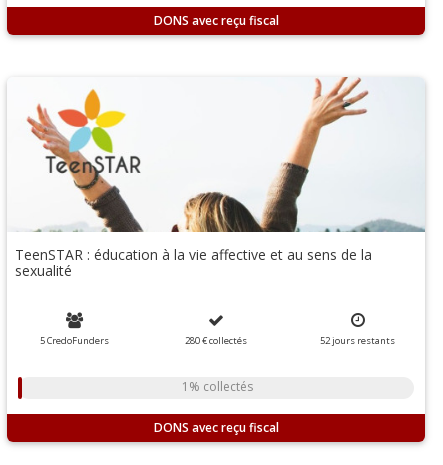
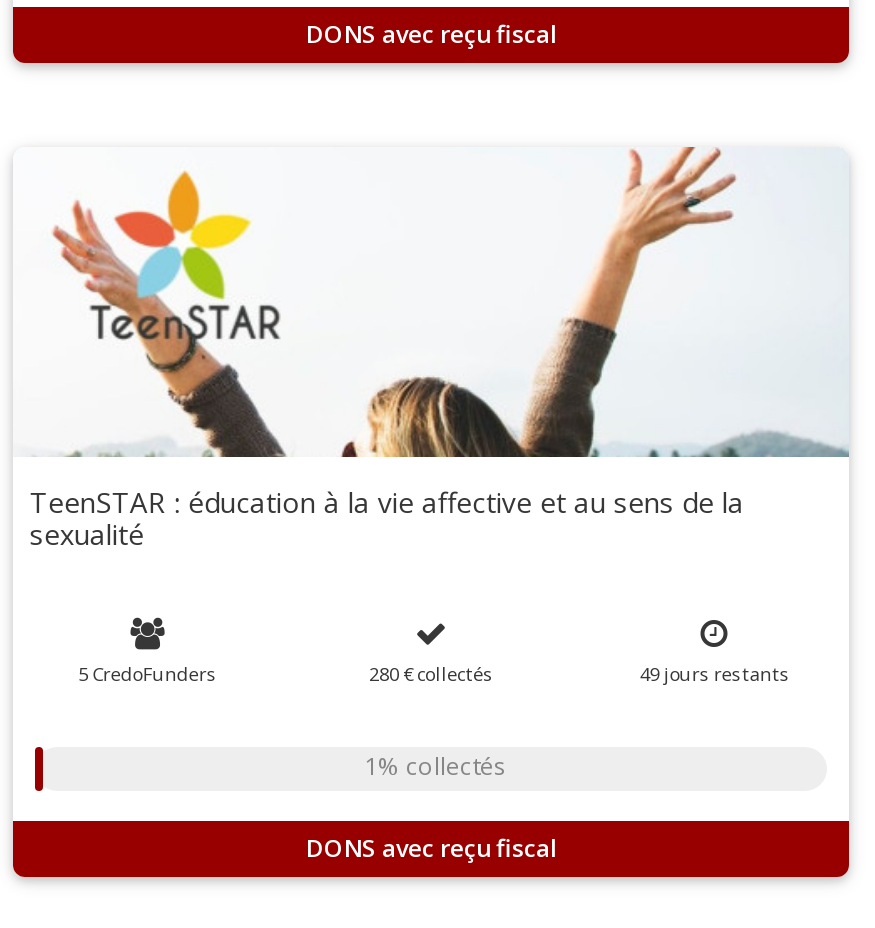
[320,334,395,347] 52 jours restants -> [639,660,789,686] 49 jours restants

